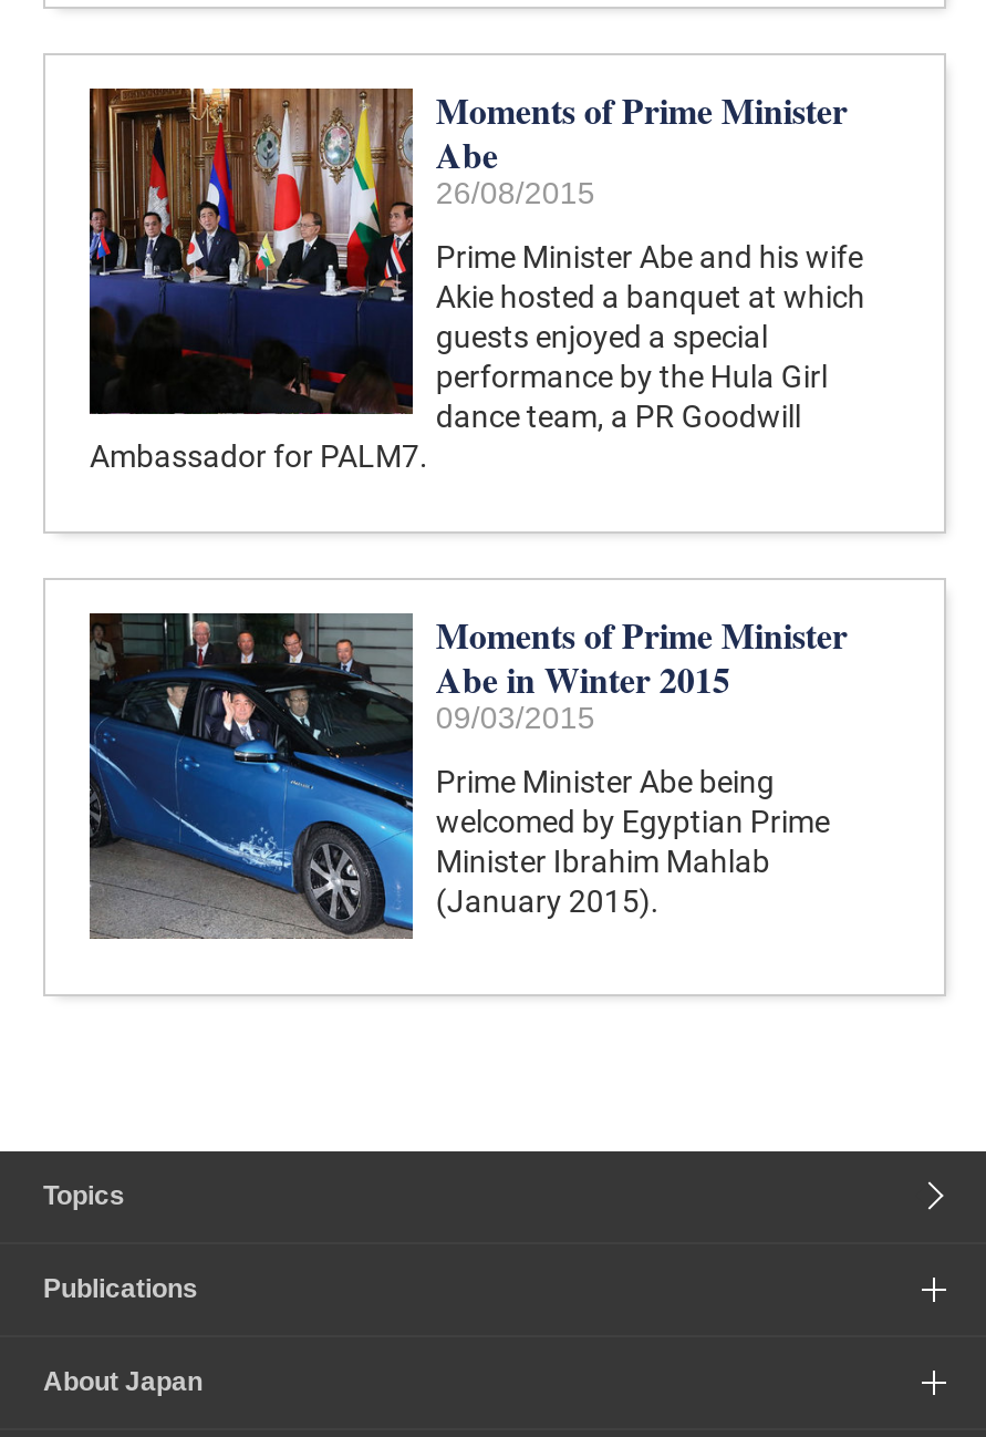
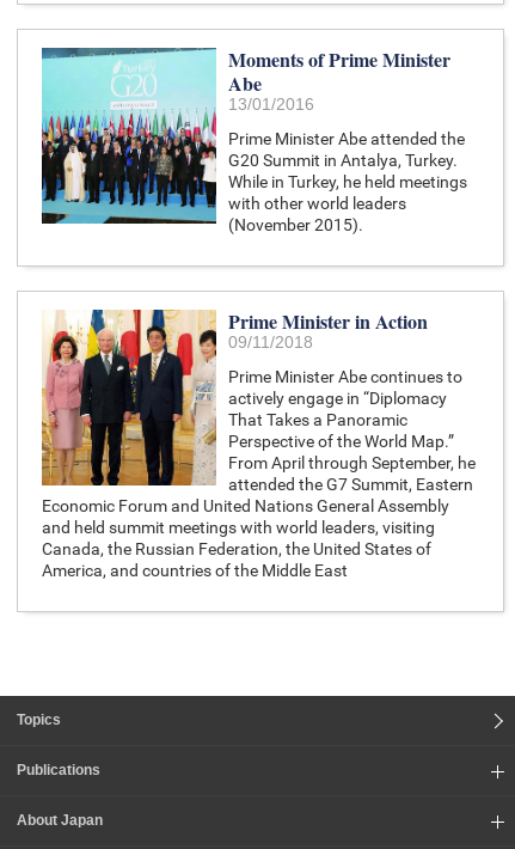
[87,86,595,416] [image] | 26/08/2015 -> [41,47,315,225] [image] | 13/01/2016
[90,240,865,474] Prime Minister Abe and his wife | Akie hosted a banquet at which | guests enjoyed a special | performance by the Hula Girl | dance team, a PR Goodwill | Ambassador for PALM7. -> [229,130,468,235] Prime Minister Abe attended the | G20 Summit in Antalya, Turkey. | While in Turkey, he held meetings | with other world leaders | (November 2015).
[87,573,847,764] [image] | Moments of Prime Minister | Abe in Winter 2015 | 09/03/2015 -> [41,308,428,488] [image] | Prime Minister in Action | 09/11/2018
[436,765,830,920] Prime Minister Abe being | welcomed by Egyptian Prime | Minister Ibrahim Mahlab | (January 2015). -> [42,367,476,580] Prime Minister Abe continues to | actively engage in “Diplomacy | That Takes a Panoramic | Perspective of the World Map.” | From April through September, he | attended the G7 Summit, Eastern | Economic Forum and United Nations General Assembly | and held summit meetings with world leaders, visiting | Canada, the Russian Federation, the United States of | America, and countries of the Middle East

